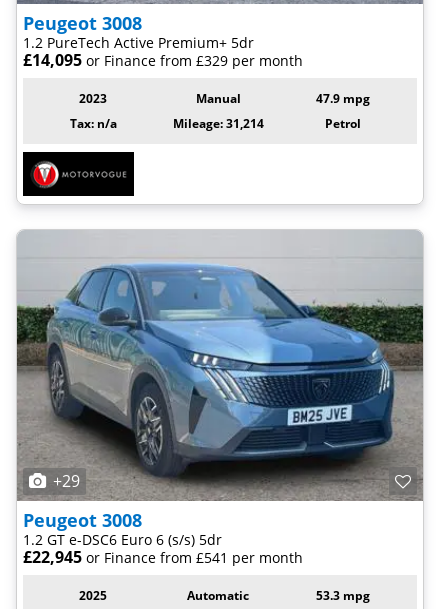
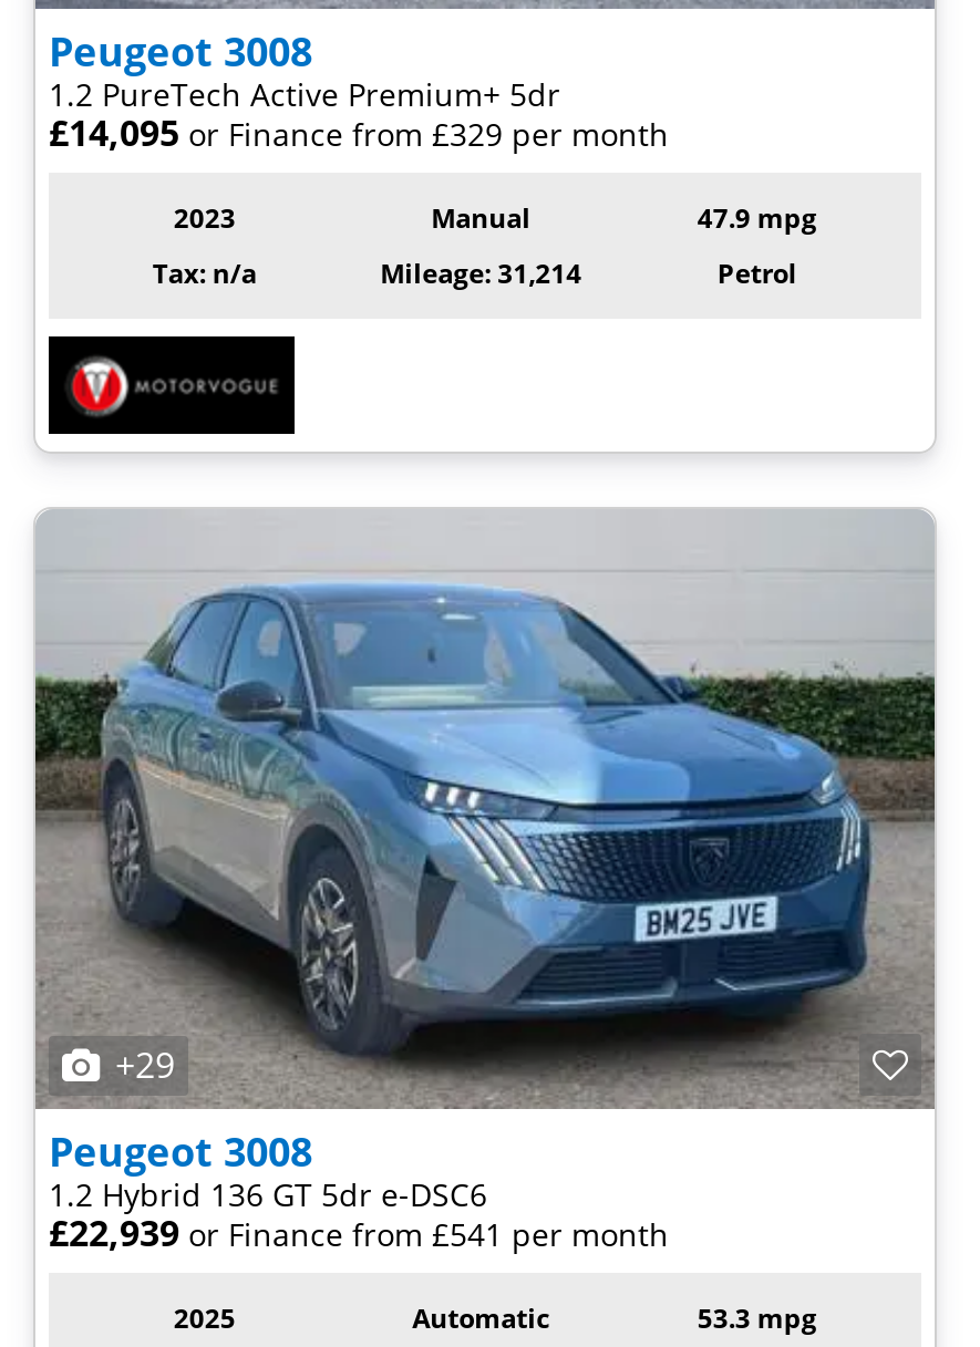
[23,530,303,568] 1.2 GT e-DSC6 Euro 6 (s/s) 5dr | £22,945 or Finance from £541 per month -> [49,1173,669,1257] 1.2 Hybrid 136 GT 5dr e-DSC6 | £22,939 or Finance from £541 per month

